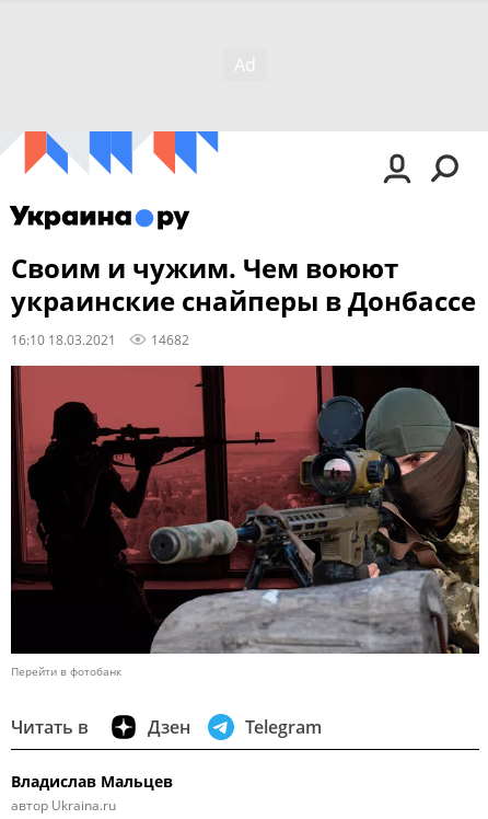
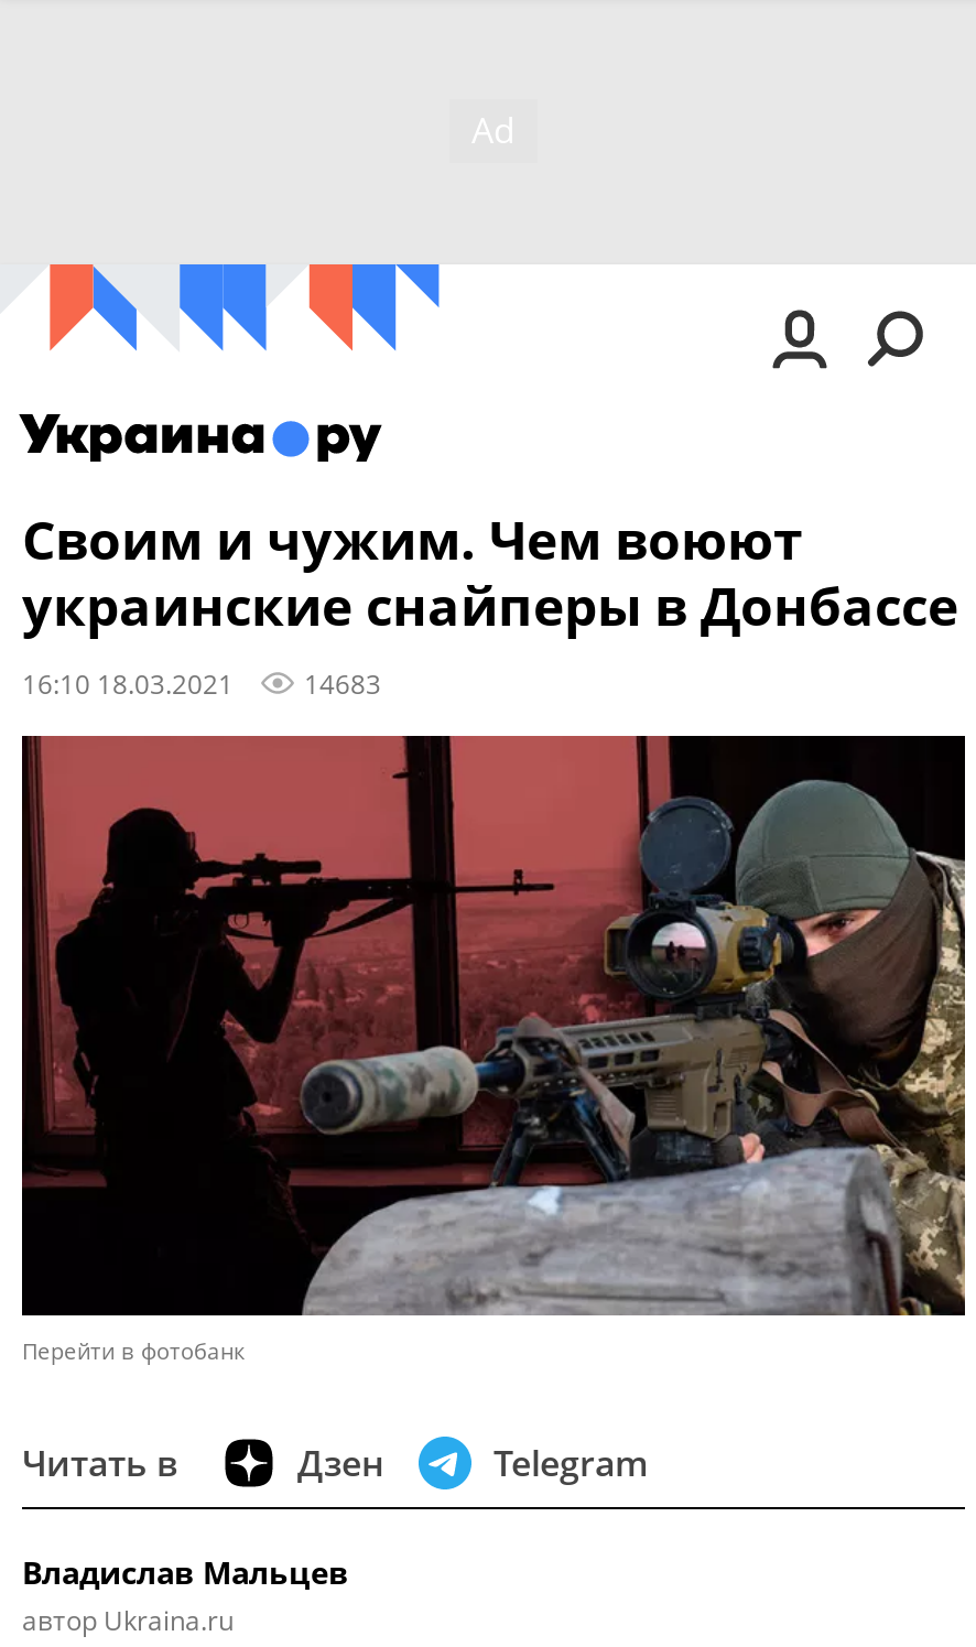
[11,331,189,348] 16:10 18.03.2021 14682 -> [22,665,381,701] 16:10 18.03.2021 14683

